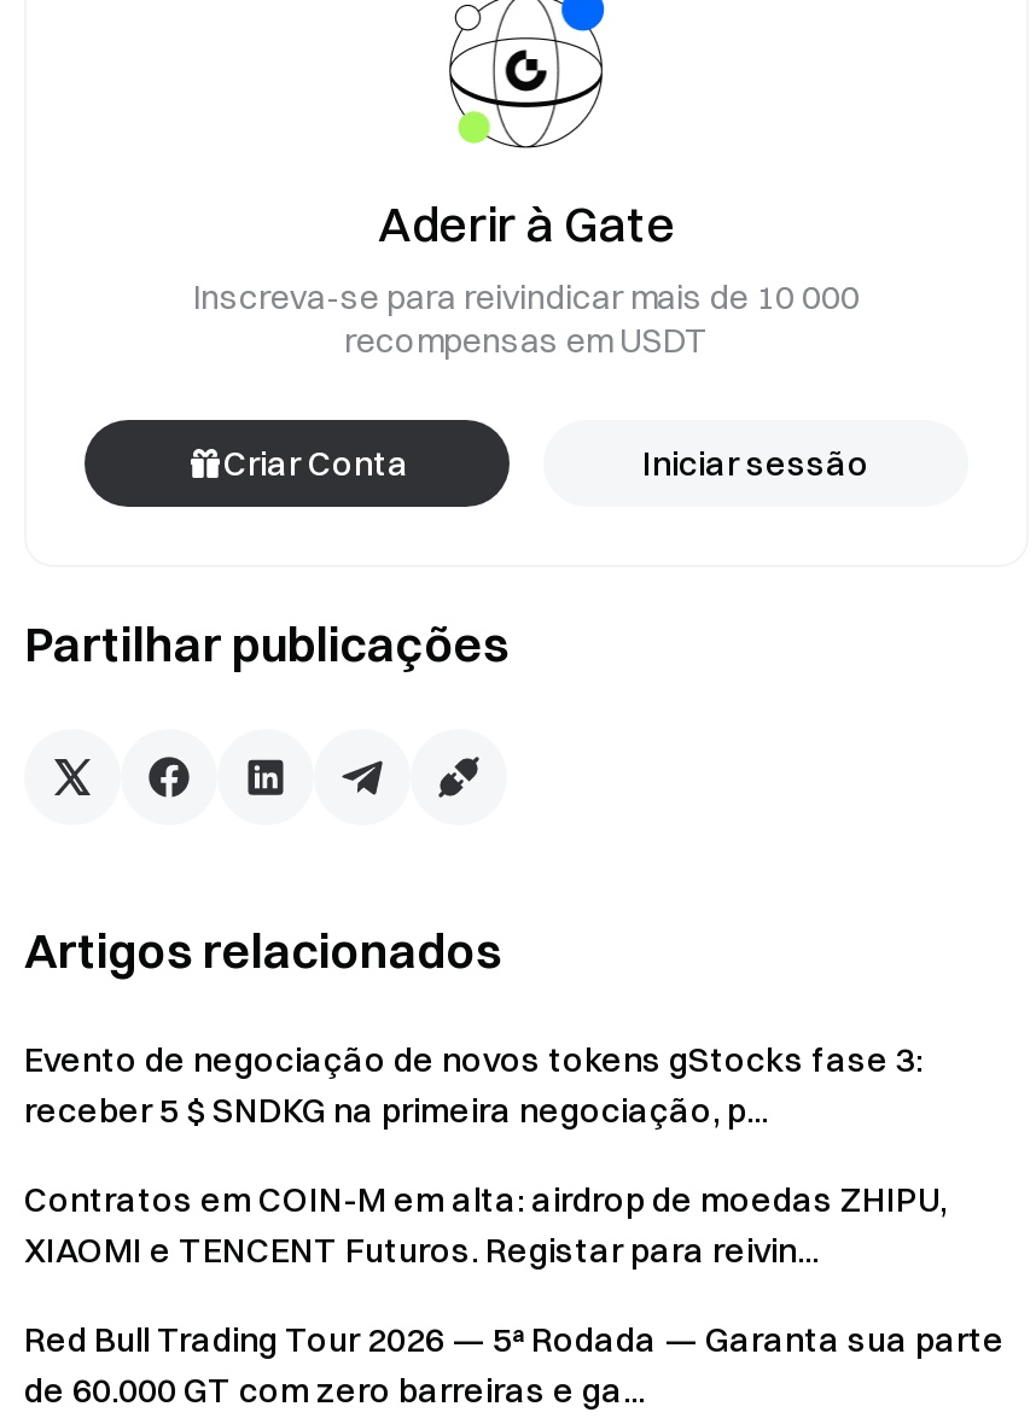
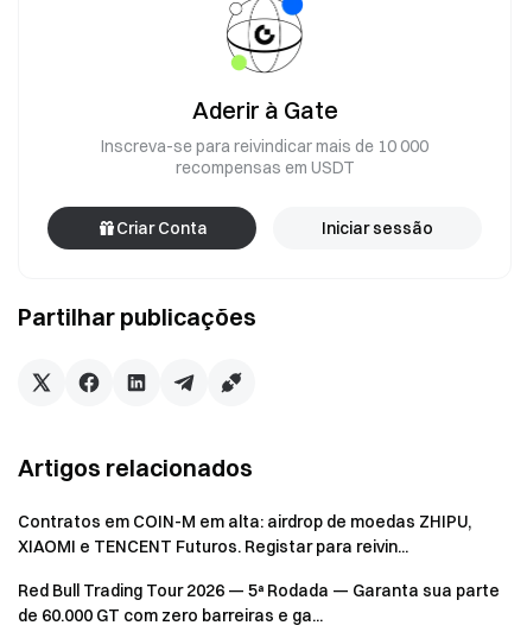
[24,1039,922,1133] Evento de negociação de novos tokens gStocks fase 3: | receber 5 $ SNDKG na primeira negociação, p... -> none

